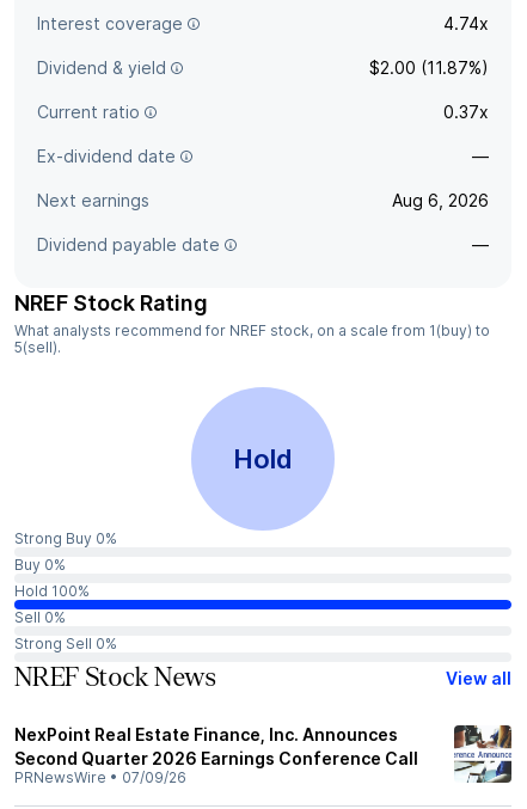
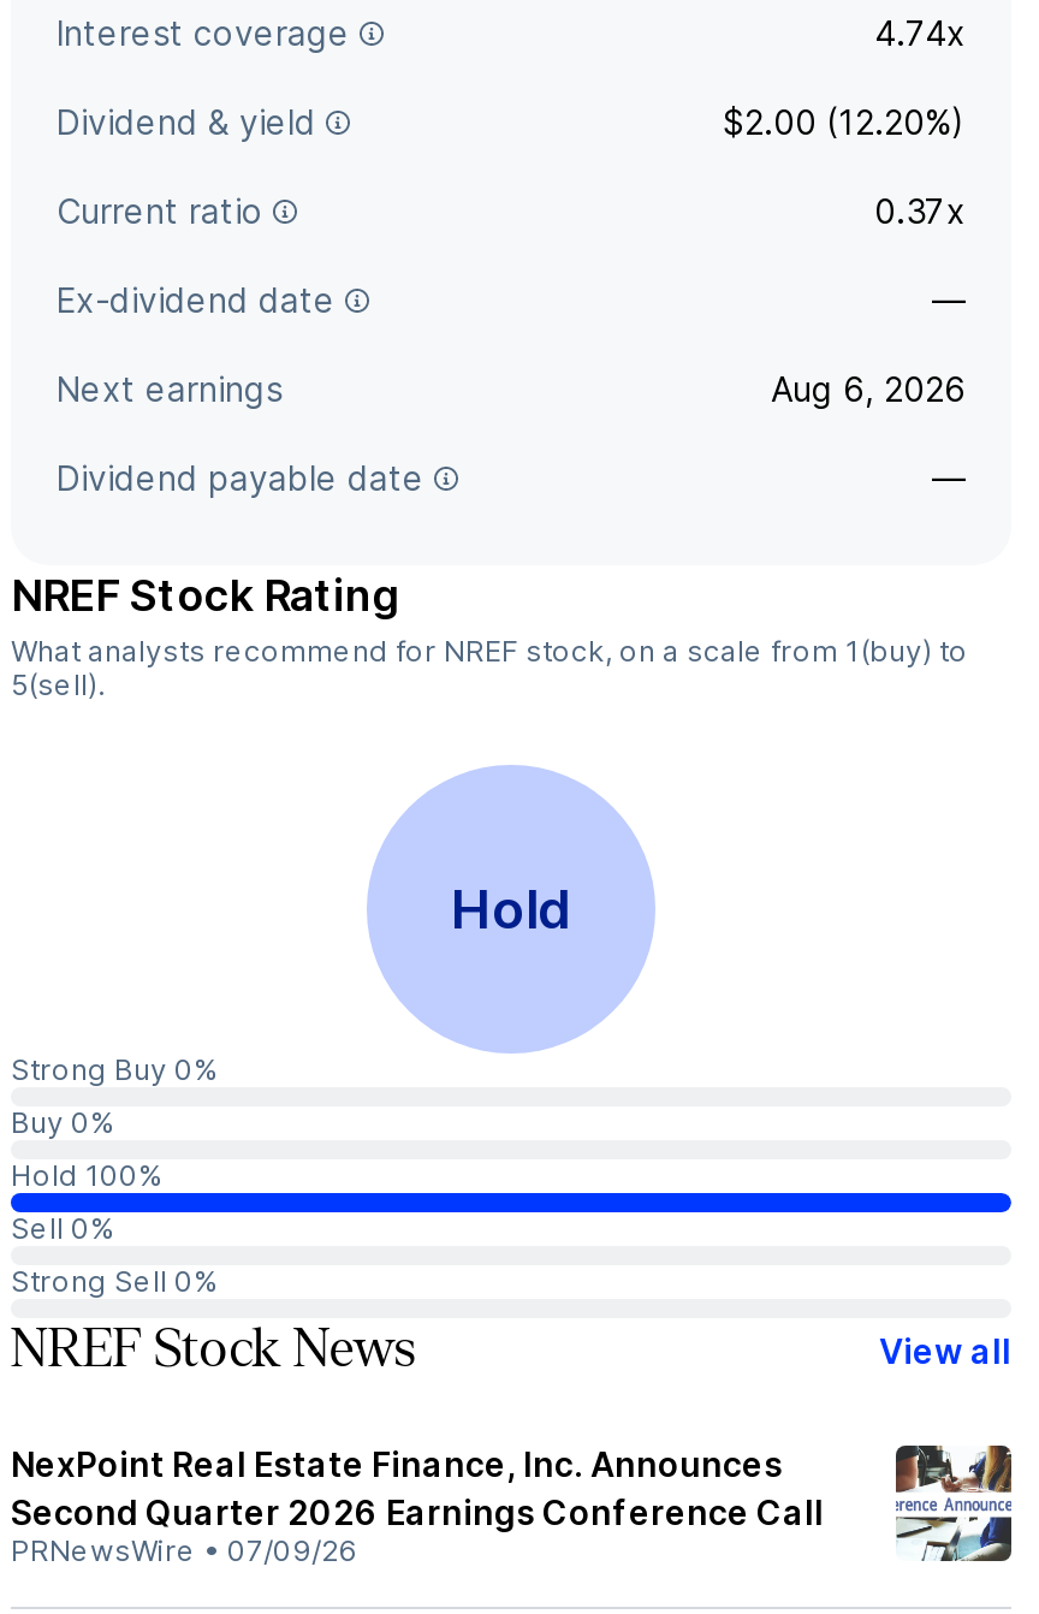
[369,57,489,78] $2.00 (11.87%) -> [723,101,966,142] $2.00 (12.20%)

